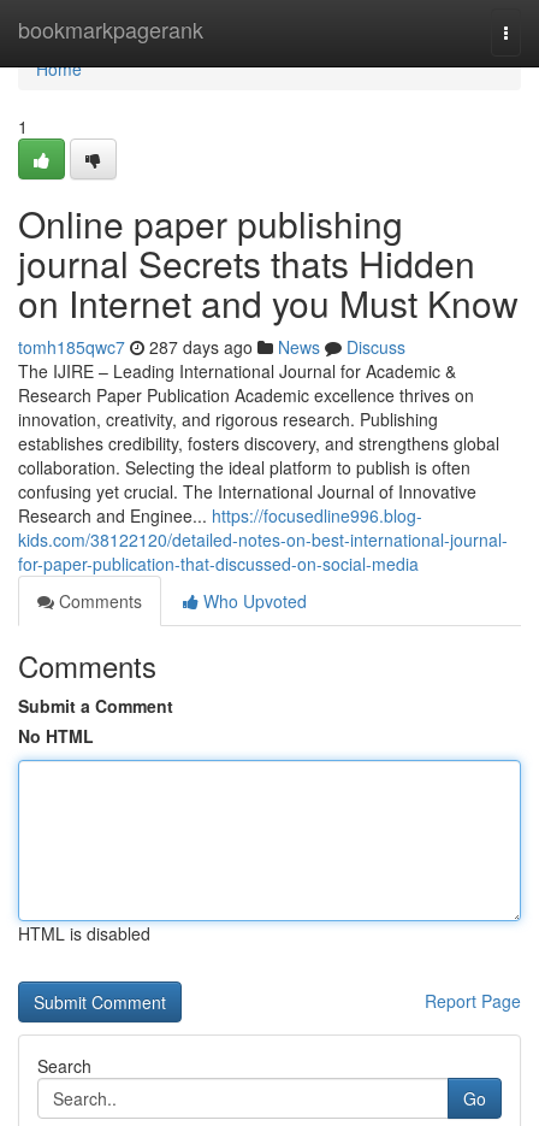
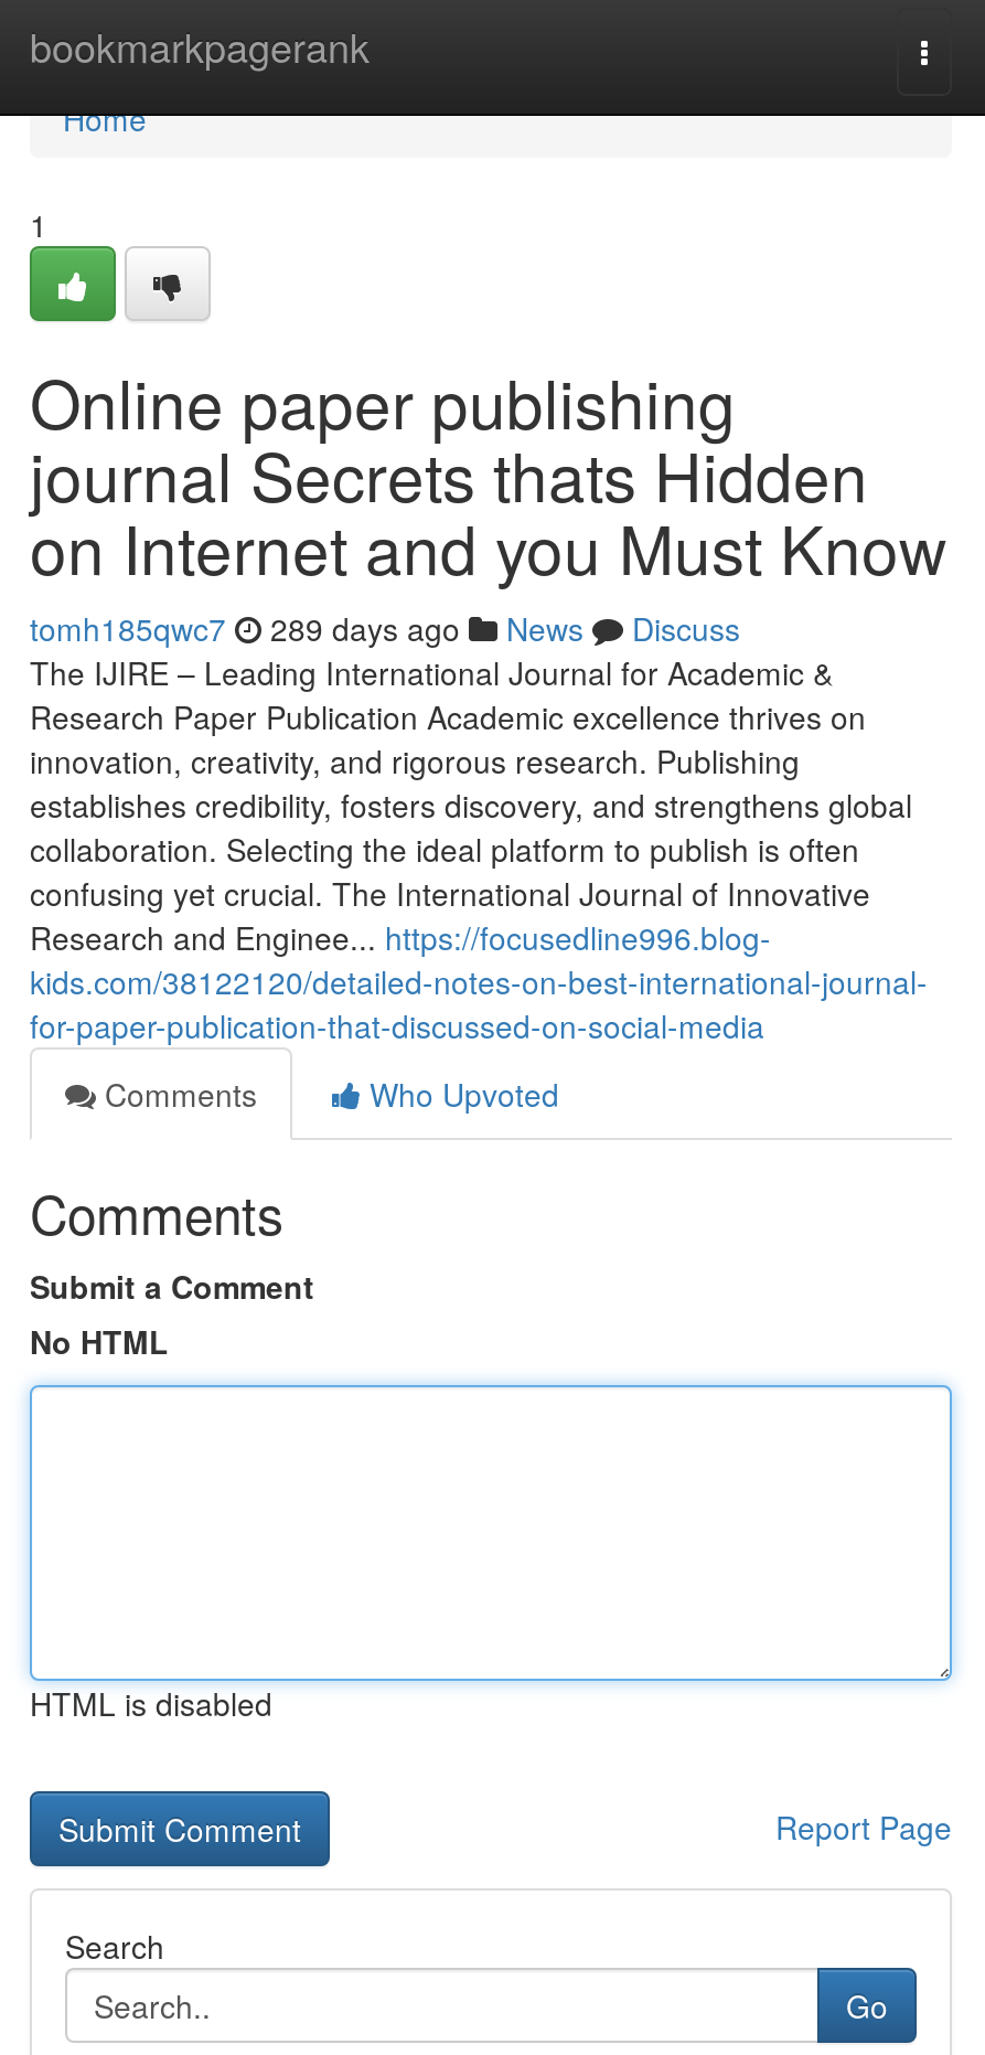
[18,335,405,359] tomh185qwc7 287 days ago News Discuss -> [30,606,740,650] tomh185qwc7 289 days ago News Discuss

